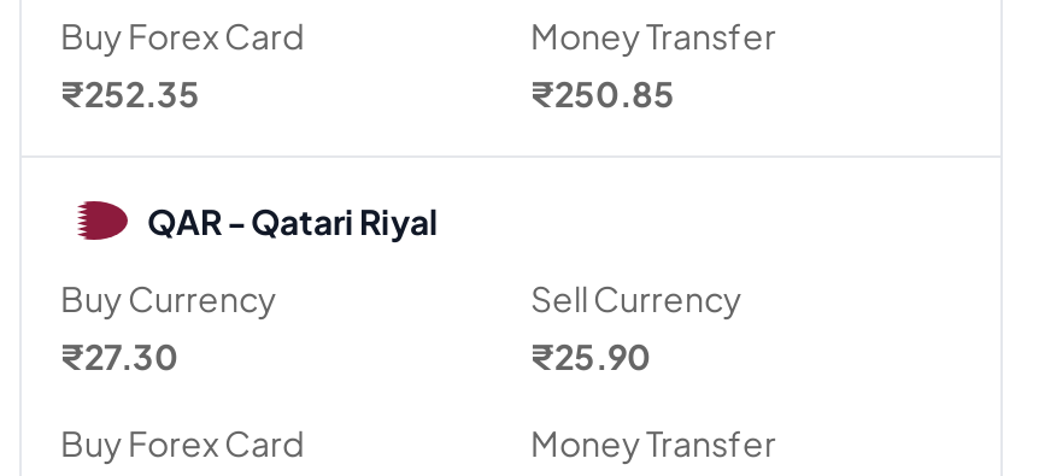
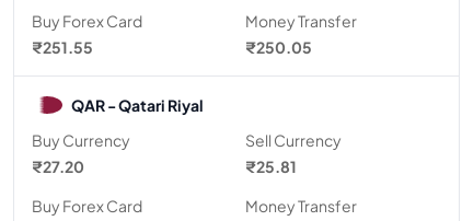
[60,72,200,115] ₹252.35 -> [32,38,93,57] ₹251.55
[530,72,675,115] ₹250.85 -> [245,38,312,57] ₹250.05
[60,335,178,378] ₹27.30 -> [32,157,84,177] ₹27.20
[530,335,651,378] ₹25.90 -> [245,157,297,177] ₹25.81

